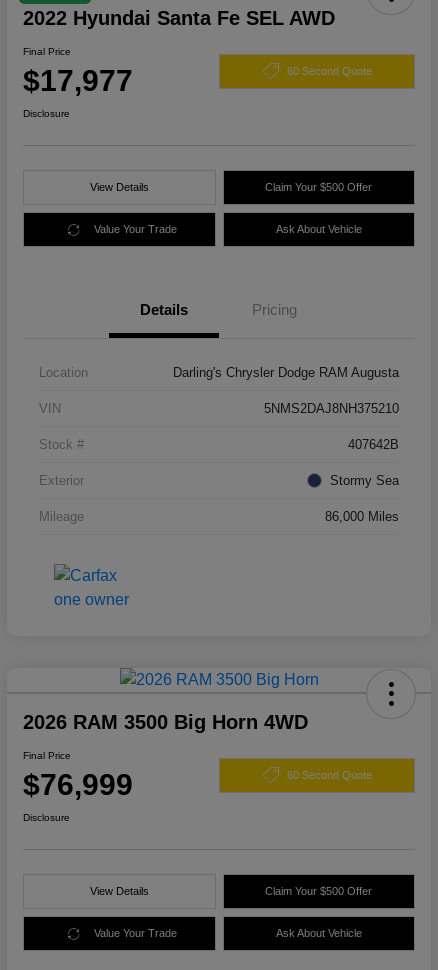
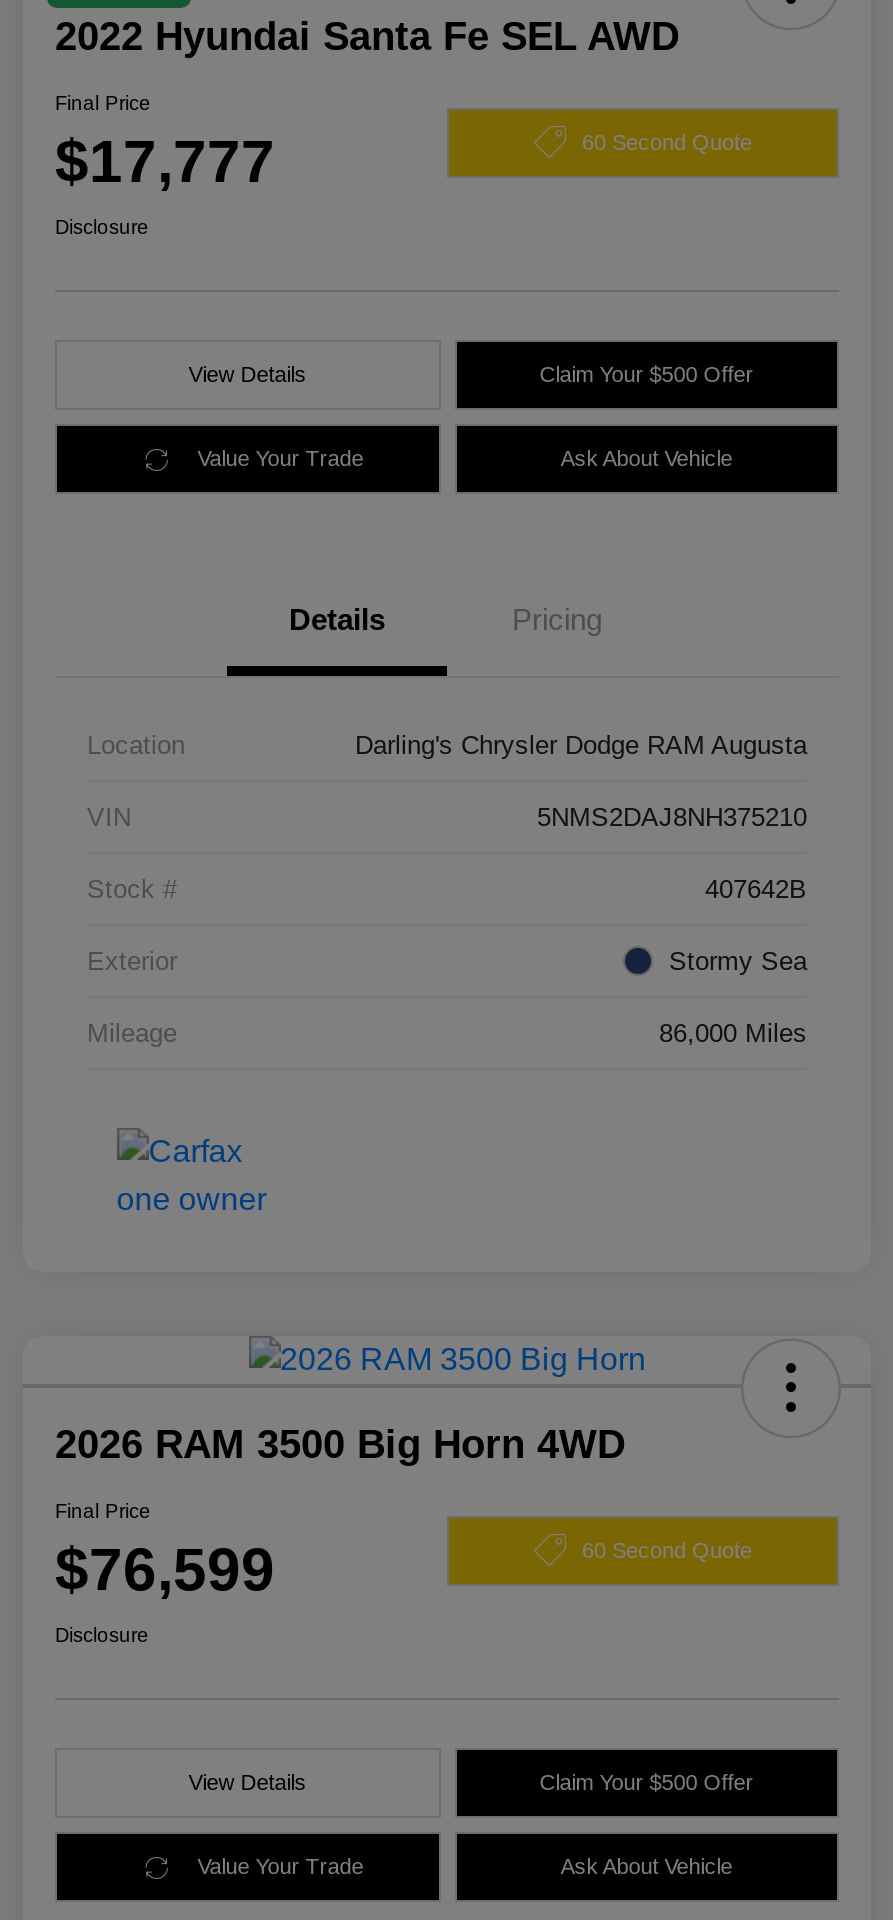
[23,64,133,97] $17,977 -> [55,128,275,194] $17,777
[23,768,133,801] $76,999 -> [55,1536,275,1602] $76,599

